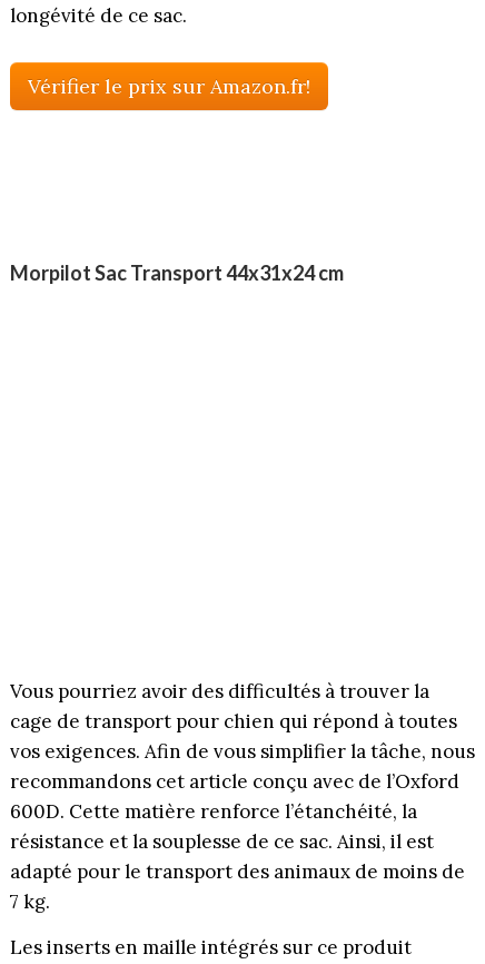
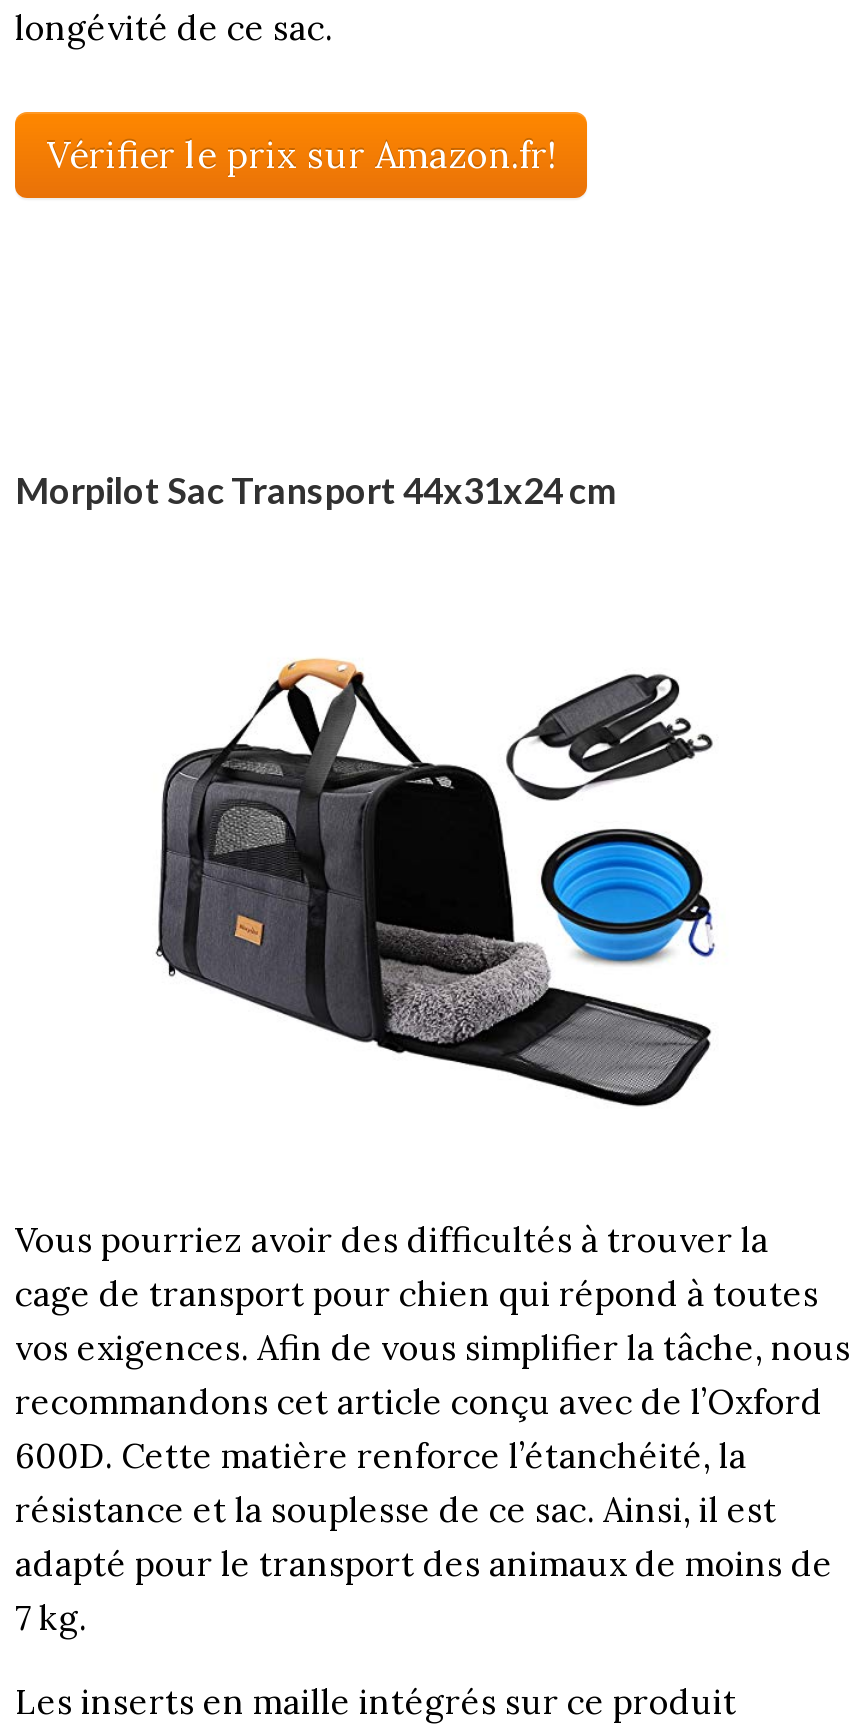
none -> [155,656,715,1108] [image]

